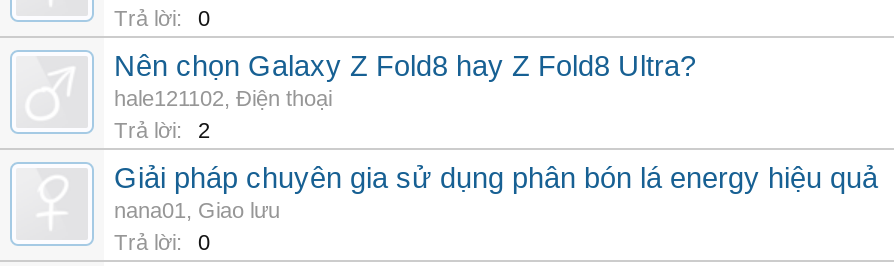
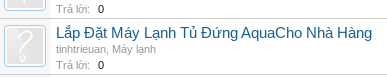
[114,50,878,222] Nên chọn Galaxy Z Fold8 hay Z Fold8 Ultra? | hale121102, Điện thoại | Trả lời: | 2 | Giải pháp chuyên gia sử dụng phân bón lá energy hiệu quả | nana01, Giao lưu -> [56,25,372,55] Lắp Đặt Máy Lạnh Tủ Đứng AquaCho Nhà Hàng | tinhtrieuan, Máy lạnh

